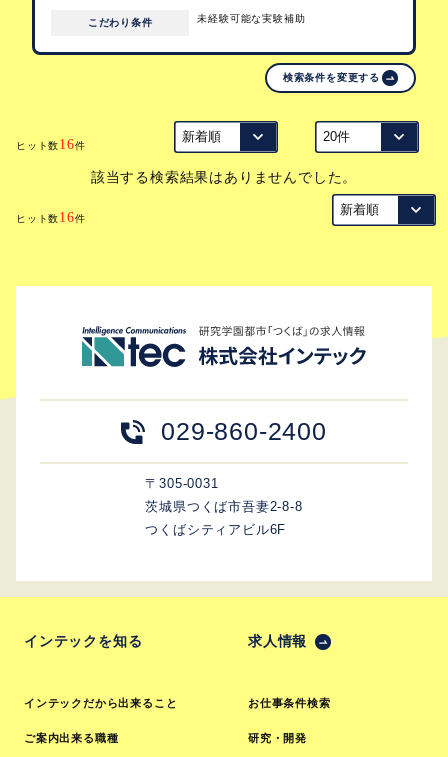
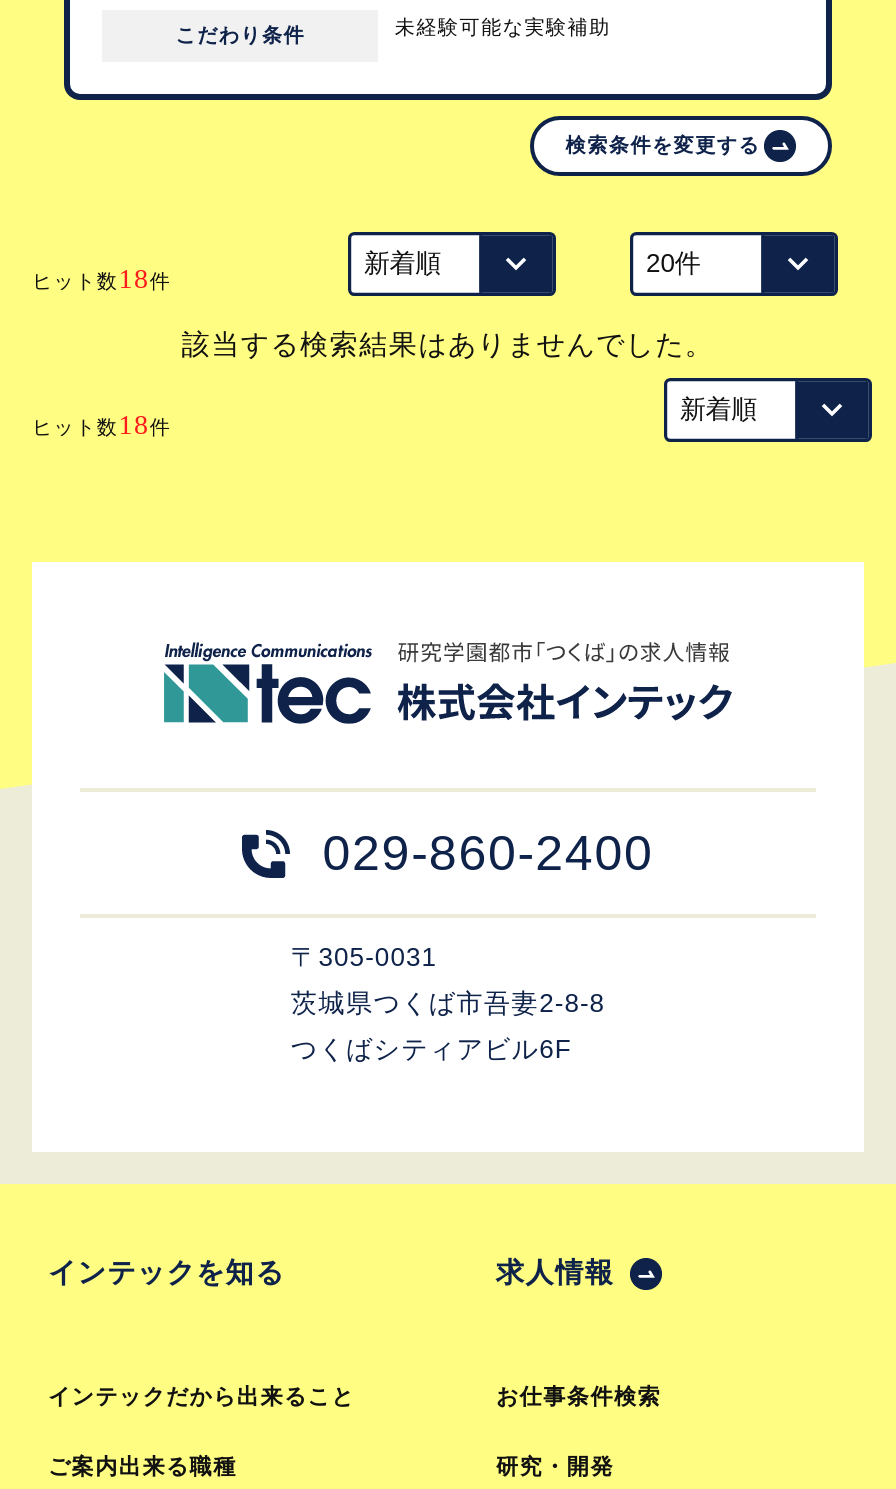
[16,137,86,152] ヒット数16件 -> [32,264,171,294] ヒット数18件
[16,210,86,225] ヒット数16件 -> [32,410,171,440] ヒット数18件

